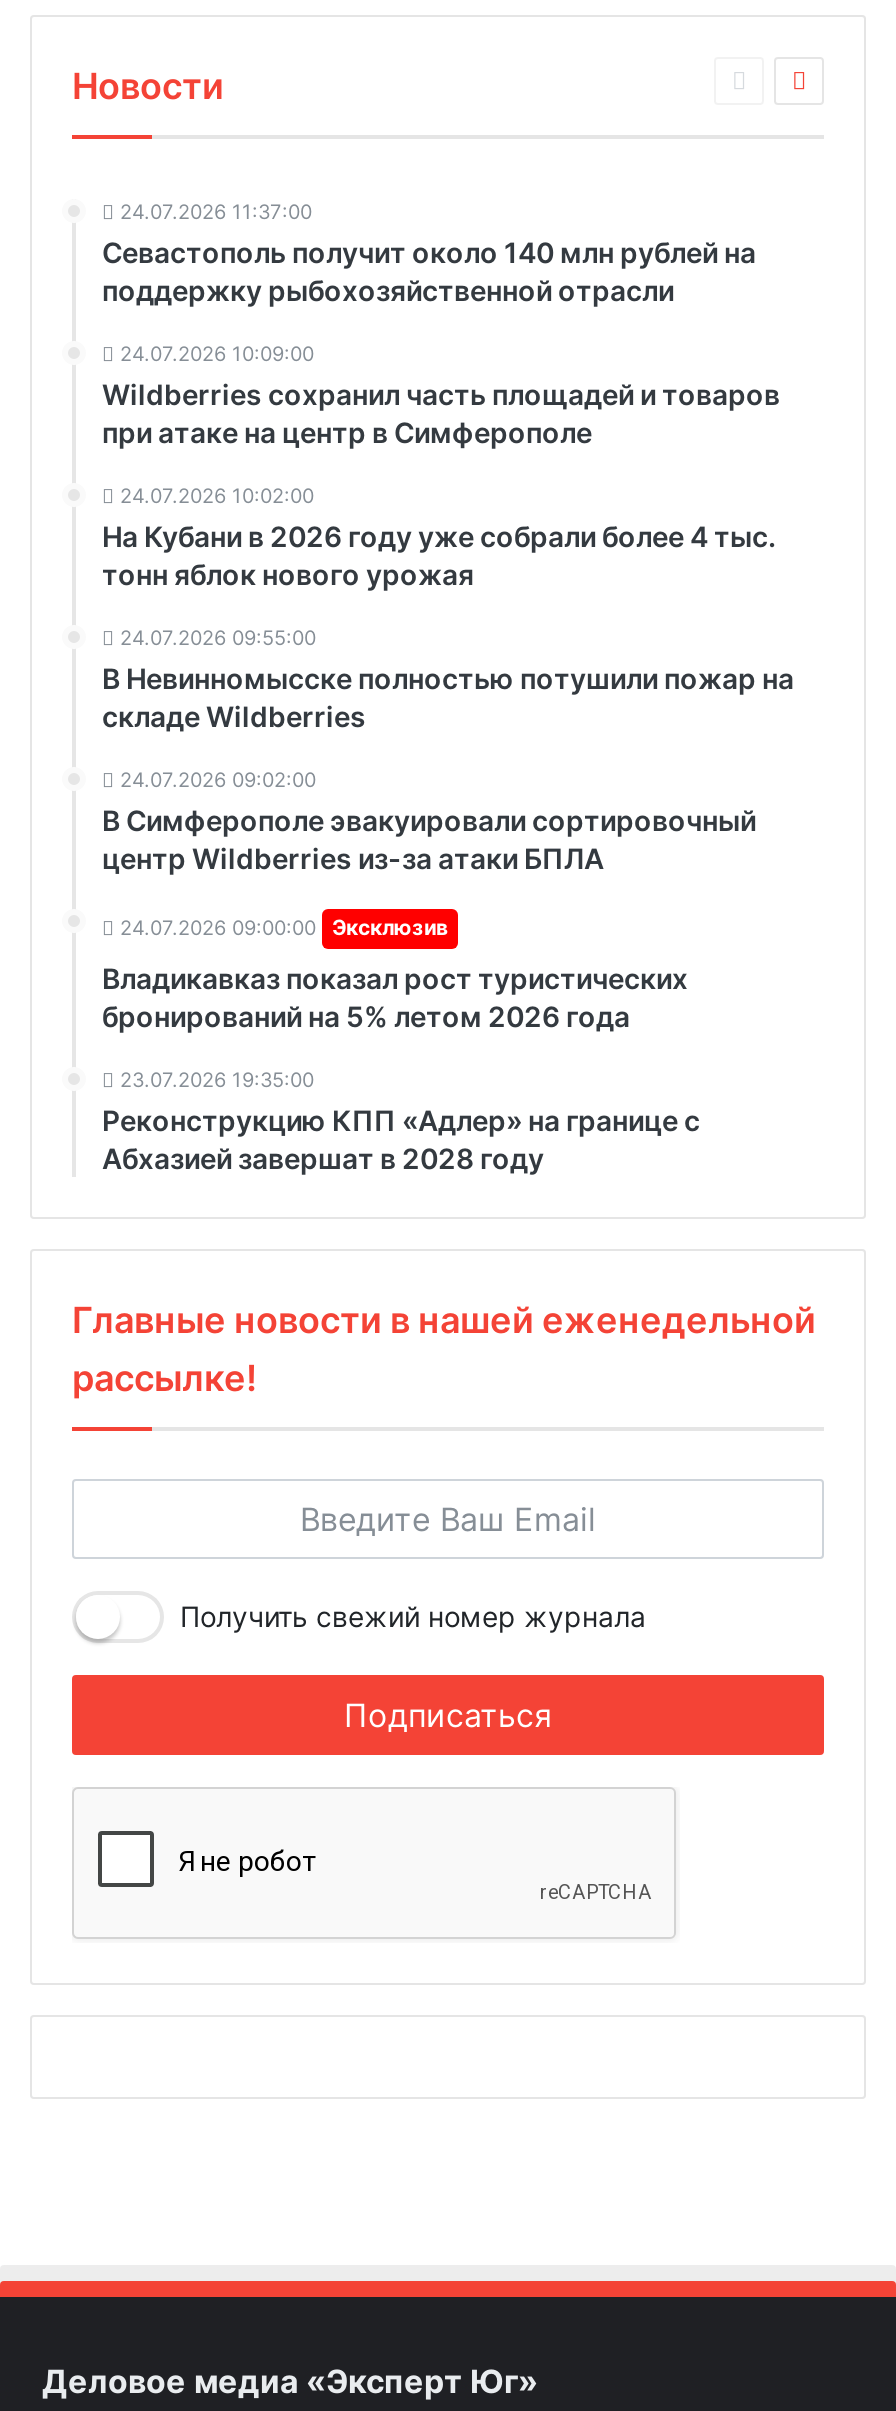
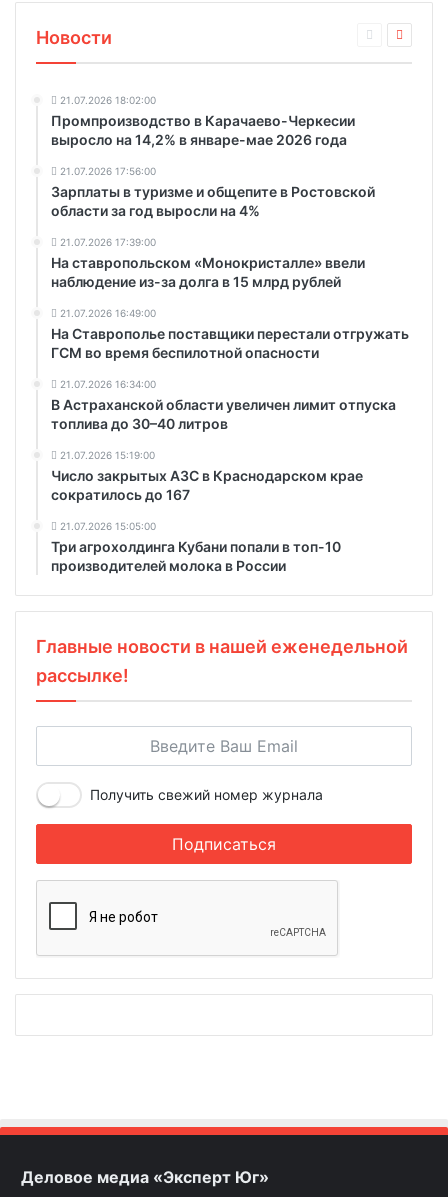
[102,200,794,1176] 24.07.2026 11:37:00 | Севастополь получит около 140 млн рублей на | поддержку рыбохозяйственной отрасли | 24.07.2026 10:09:00 | Wildberries сохранил часть площадей и товаров | при атаке на центр в Симферополе | 24.07.2026 10:02:00 | На Кубани в 2026 году уже собрали более 4 тыс. | тонн яблок нового урожая | 24.07.2026 09:55:00 | В Невинномысске полностью потушили пожар на | складе Wildberries | 24.07.2026 09:02:00 | В Симферополе эвакуировали сортировочный | центр Wildberries из-за атаки БПЛА | 24.07.2026 09:00:00 | Эксклюзив | Владикавказ показал рост туристических | бронирований на 5% летом 2026 года | 23.07.2026 19:35:00 | Реконструкцию КПП «Адлер» на границе с | Абхазией завершат в 2028 году -> [51,94,409,574] 21.07.2026 18:02:00 | Промпроизводство в Карачаево-Черкесии | выросло на 14,2% в январе-мае 2026 года | 21.07.2026 17:56:00 | Зарплаты в туризме и общепите в Ростовской | области за год выросли на 4% | 21.07.2026 17:39:00 | На ставропольском «Монокристалле» ввели | наблюдение из-за долга в 15 млрд рублей | 21.07.2026 16:49:00 | На Ставрополье поставщики перестали отгружать | ГСМ во время беспилотной опасности | 21.07.2026 16:34:00 | В Астраханской области увеличен лимит отпуска | топлива до 30–40 литров | 21.07.2026 15:19:00 | Число закрытых АЗС в Краснодарском крае | сократилось до 167 | 21.07.2026 15:05:00 | Три агрохолдинга Кубани попали в топ-10 | производителей молока в России

